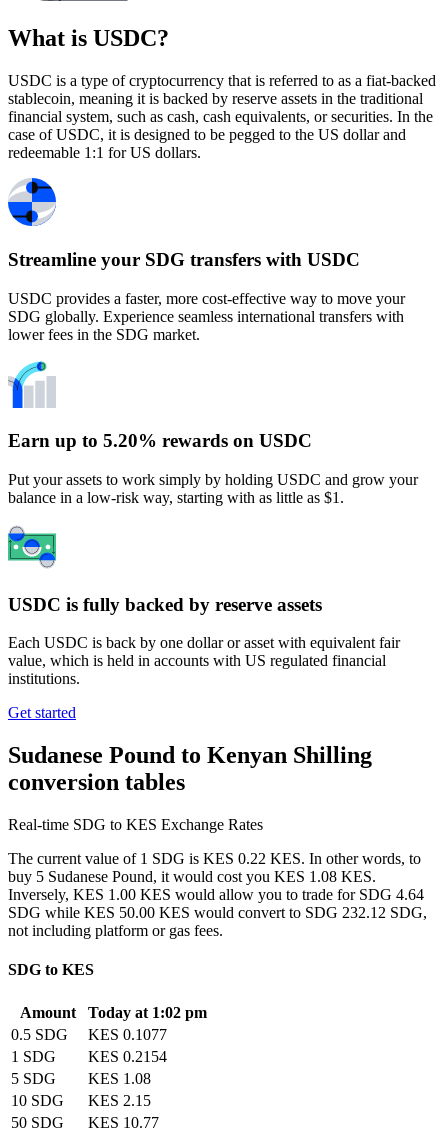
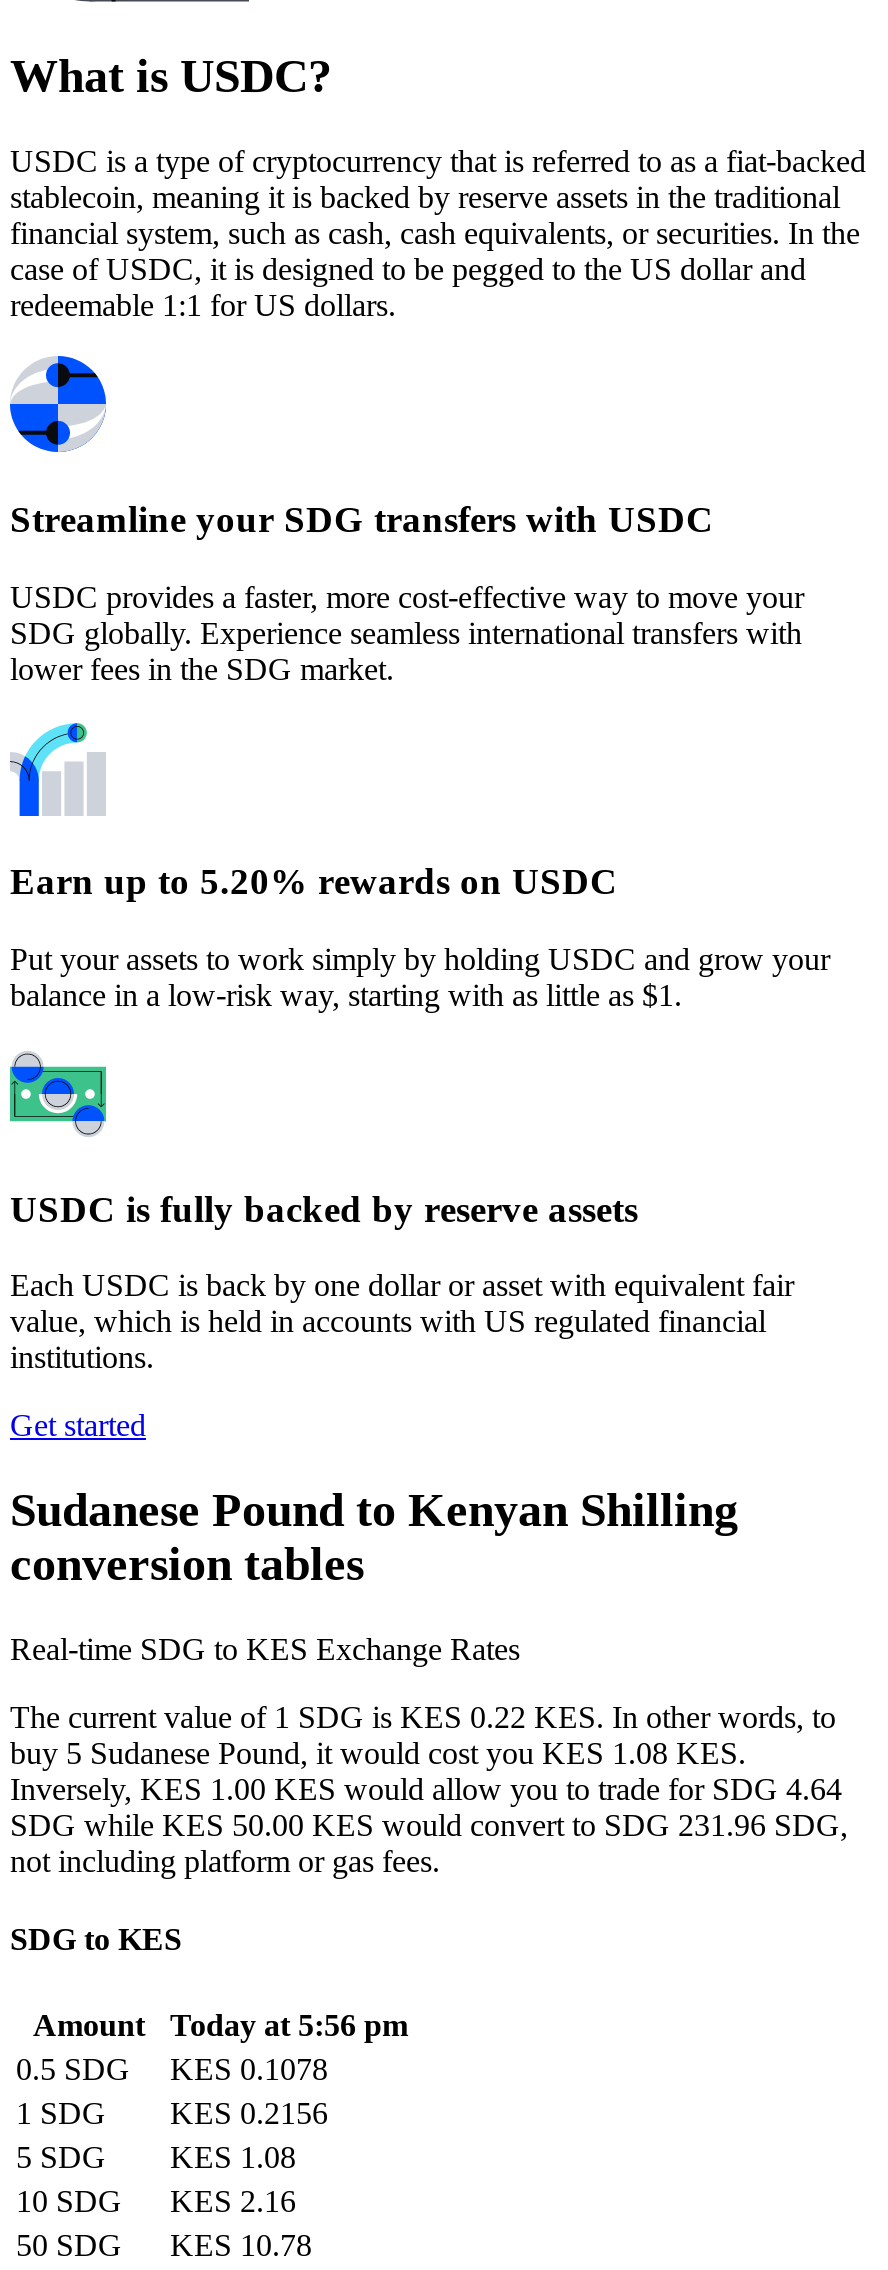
[8,904,427,921] SDG while KES 50.00 KES would convert to SDG 232.12 SDG, -> [10,1808,848,1842] SDG while KES 50.00 KES would convert to SDG 231.96 SDG,
[19,1004,207,1021] Amount Today at 1:02 pm -> [33,2007,408,2041] Amount Today at 5:56 pm
[11,1026,167,1043] 0.5 SDG KES 0.1077 -> [16,2051,328,2085] 0.5 SDG KES 0.1078
[11,1048,167,1065] 1 SDG KES 0.2154 -> [16,2095,328,2129] 1 SDG KES 0.2156
[11,1092,151,1109] 10 SDG KES 2.15 -> [16,2183,296,2217] 10 SDG KES 2.16
[11,1114,159,1131] 50 SDG KES 10.77 -> [16,2227,312,2261] 50 SDG KES 10.78

